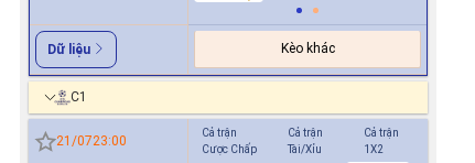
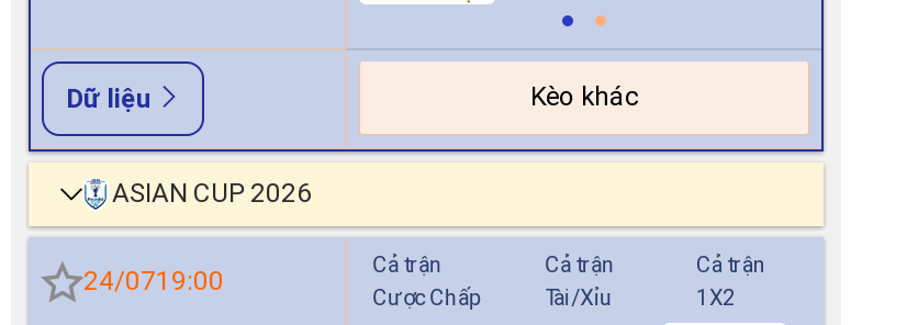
[71,89,87,104] C1 -> [112,177,312,208] ASIAN CUP 2026
[56,133,127,148] 21/0723:00 -> [83,265,224,295] 24/0719:00

